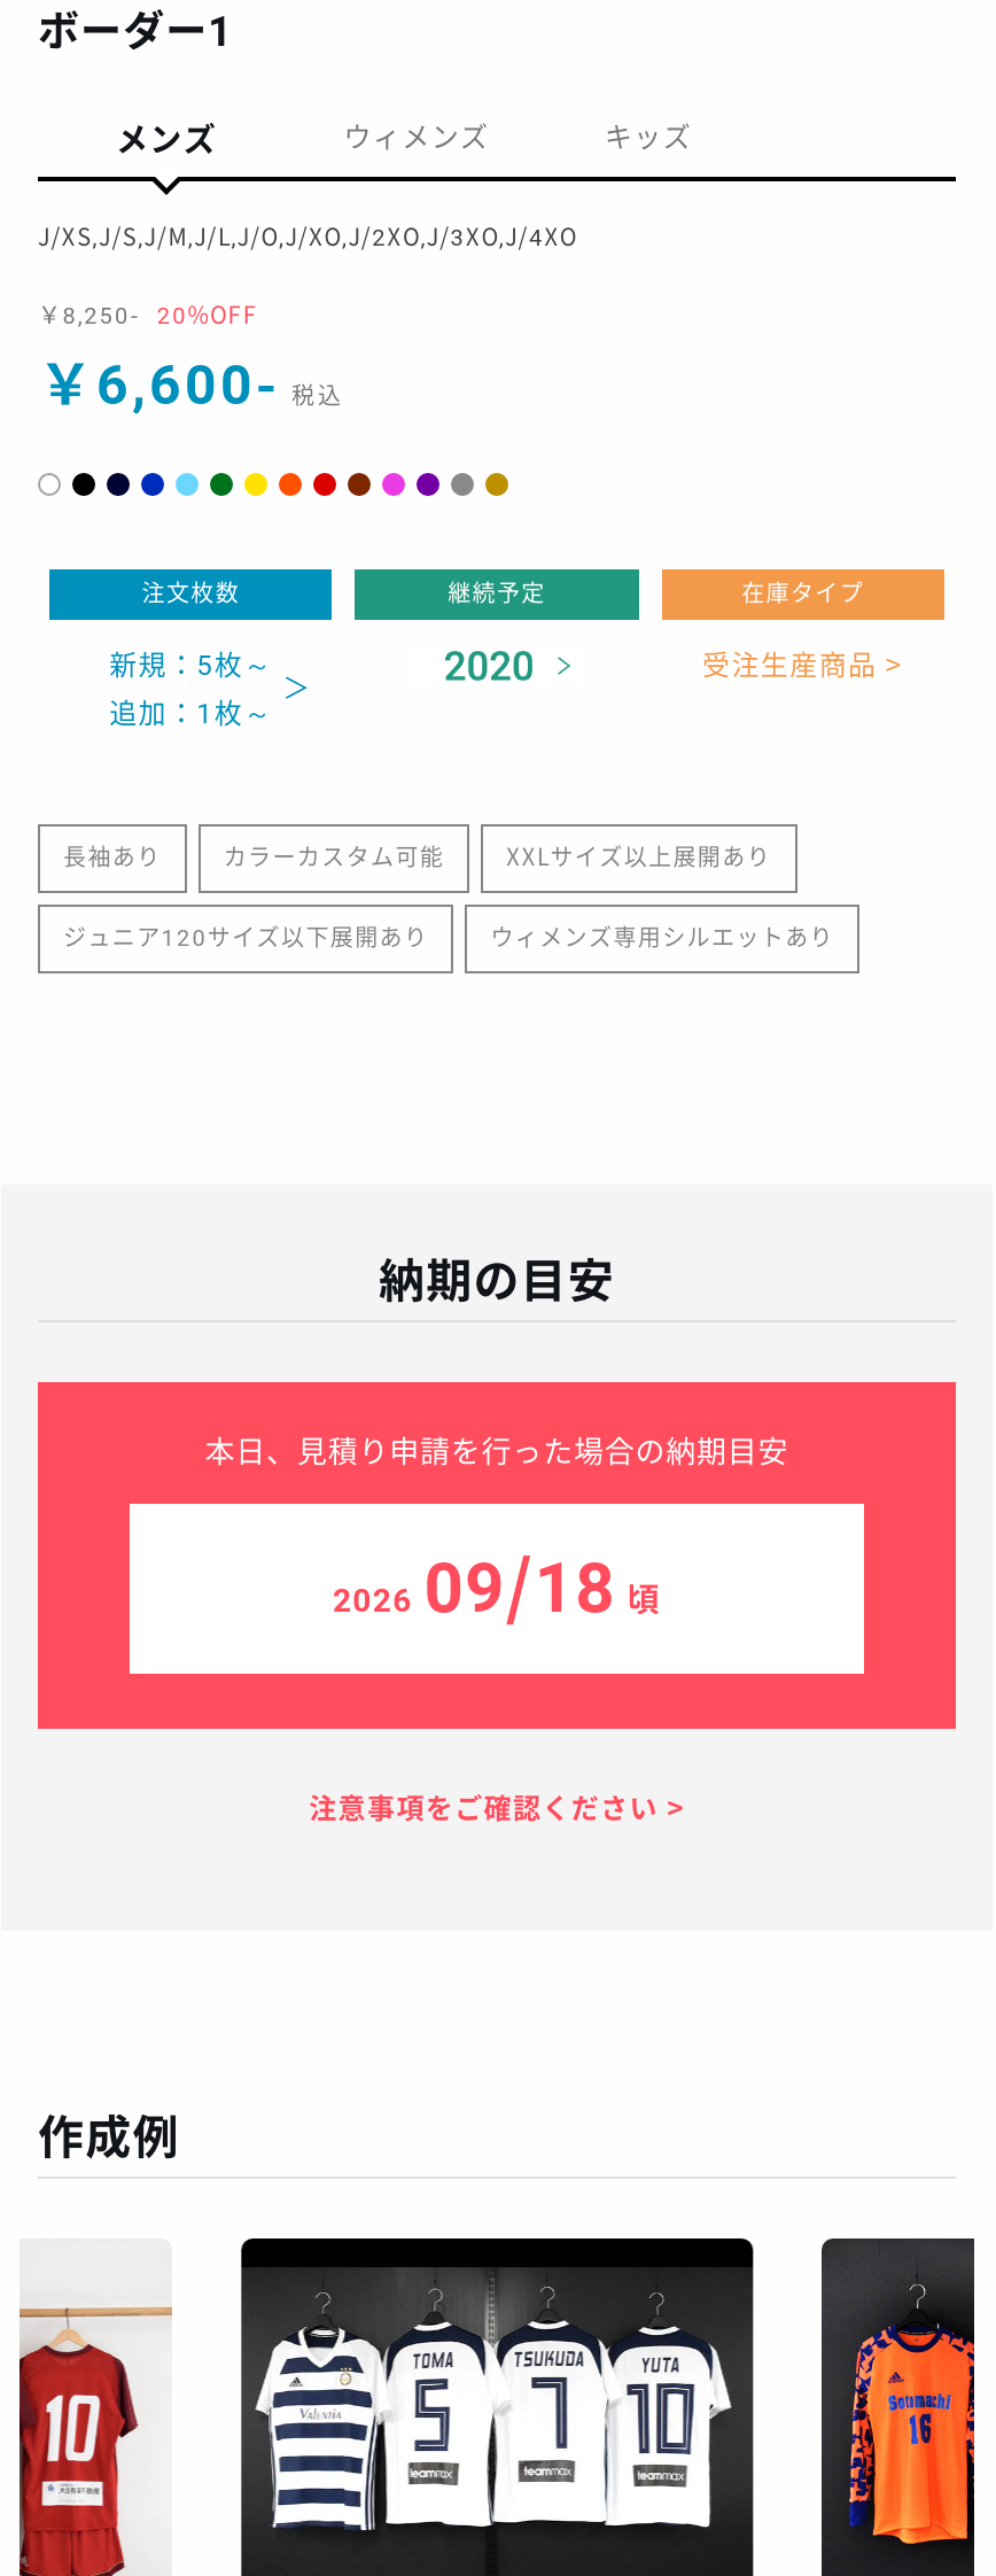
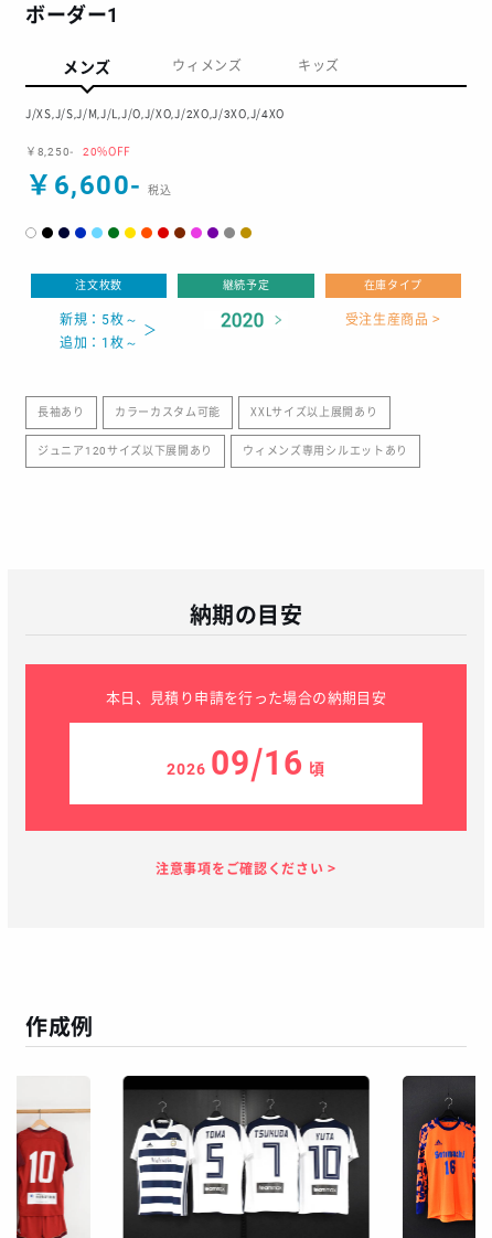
[333,1547,661,1627] 2026 09/18 頃 -> [167,743,325,782] 2026 09/16 頃

